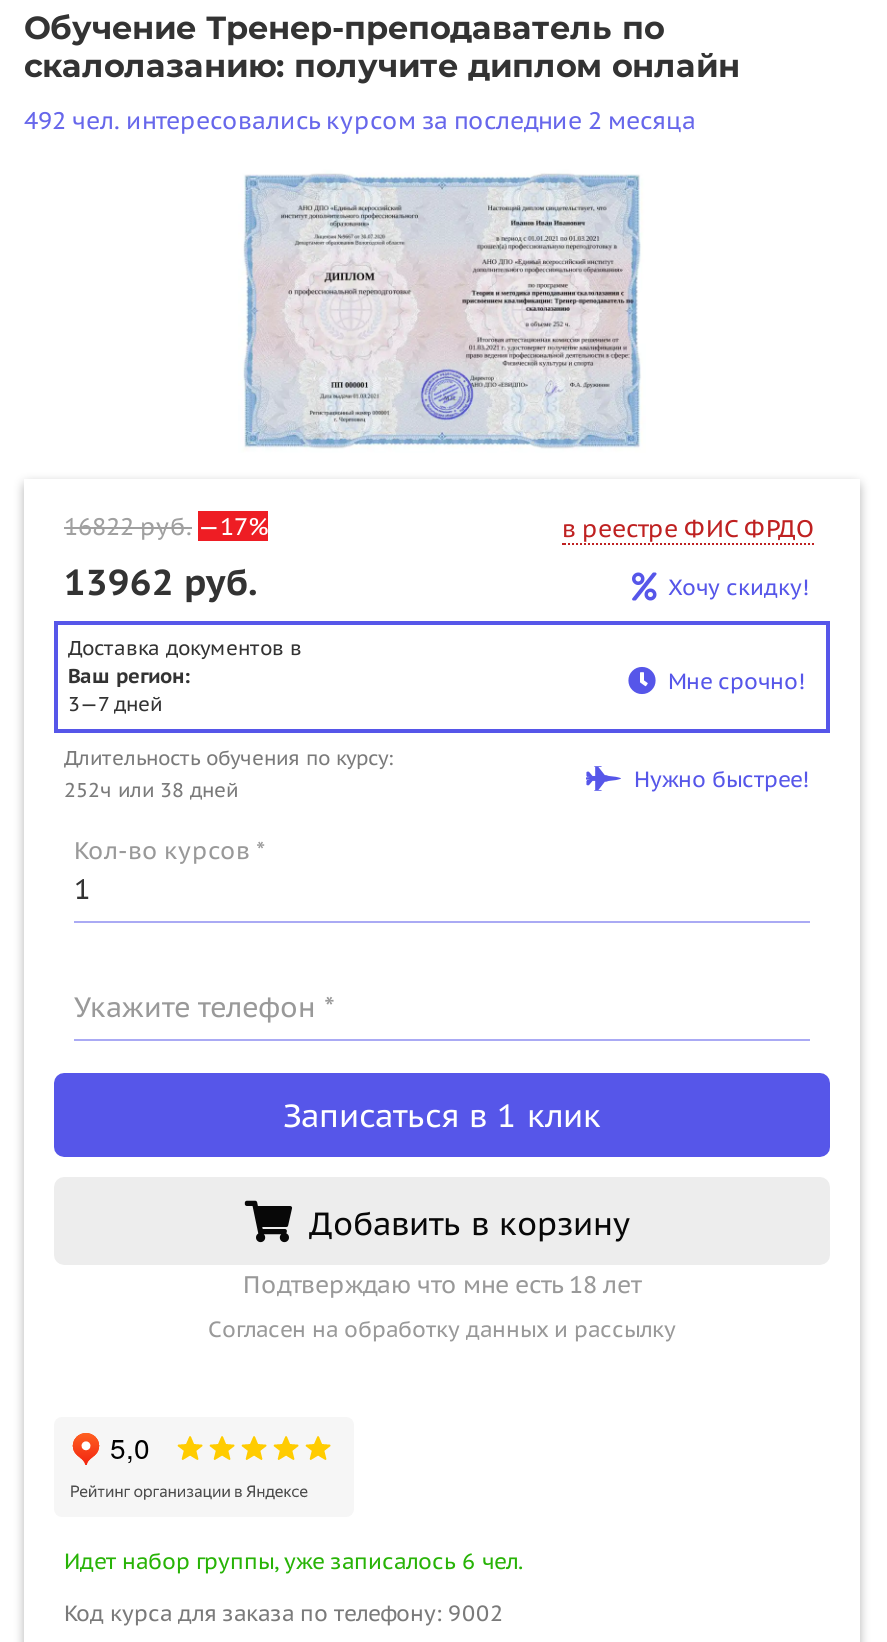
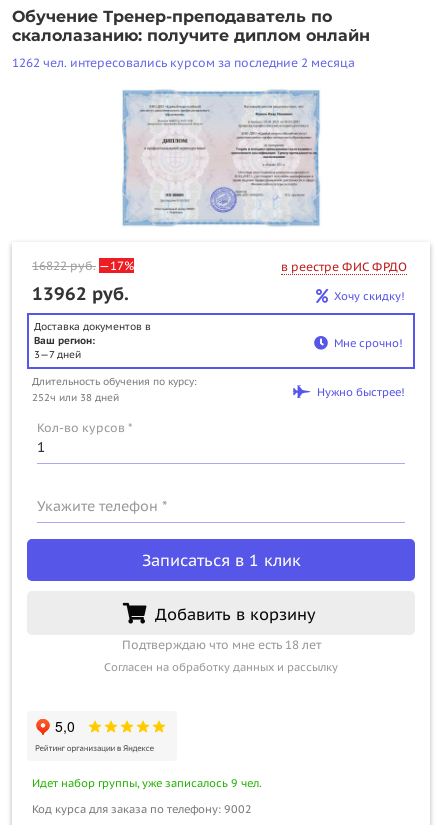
[24,105,696,135] 492 чел. интересовались курсом за последние 2 месяца -> [12,55,355,70] 1262 чел. интересовались курсом за последние 2 месяца
[64,1547,524,1575] Идет набор группы, уже записалось 6 чел. -> [32,776,262,790] Идет набор группы, уже записалось 9 чел.

